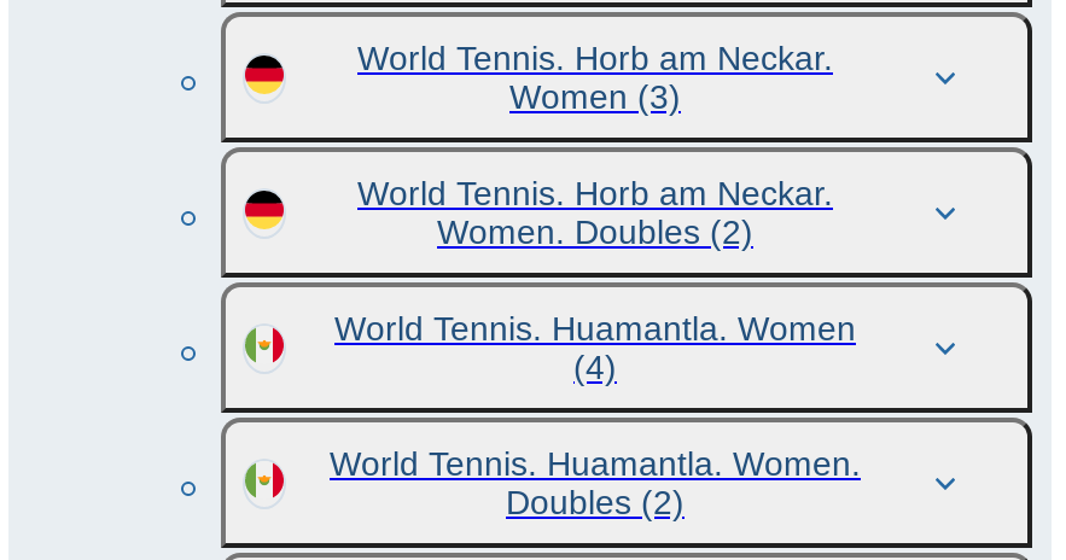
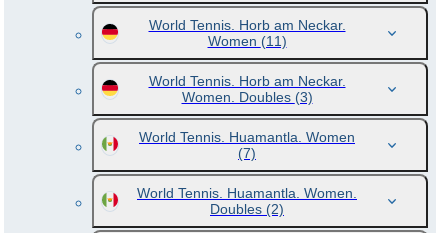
[509,77,681,116] Women (3) -> [207,33,286,49] Women (11)
[437,212,753,251] Women. Doubles (2) -> [181,89,312,105] Women. Doubles (3)
[573,348,617,386] (4) -> [238,145,256,161] (7)

